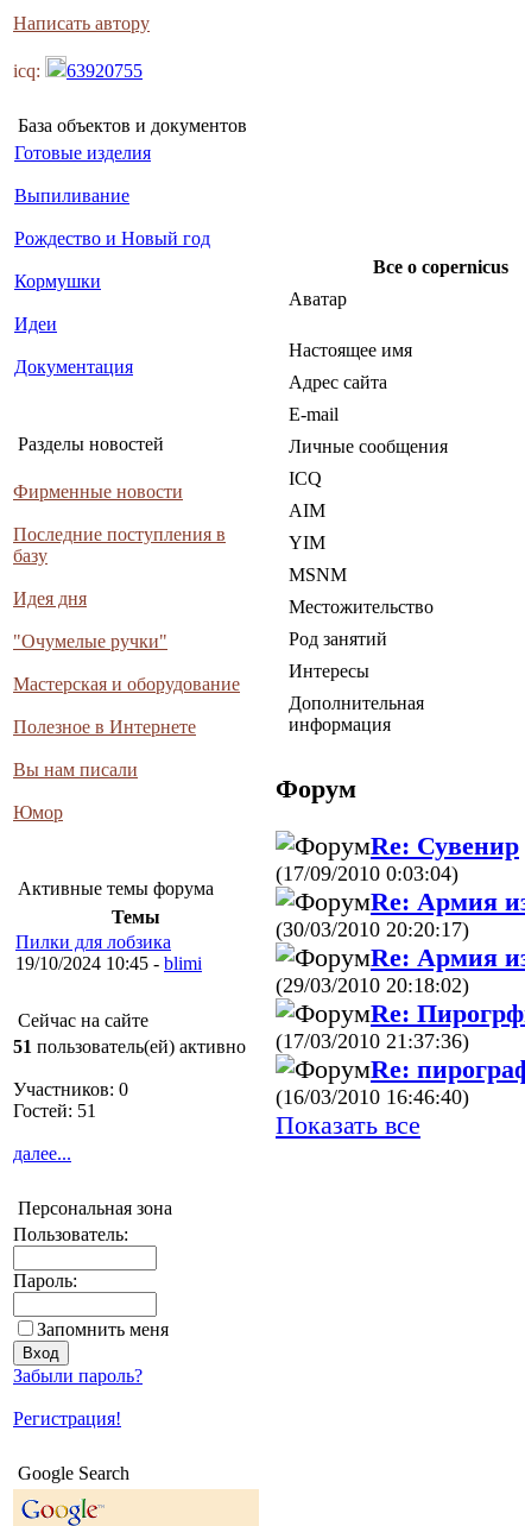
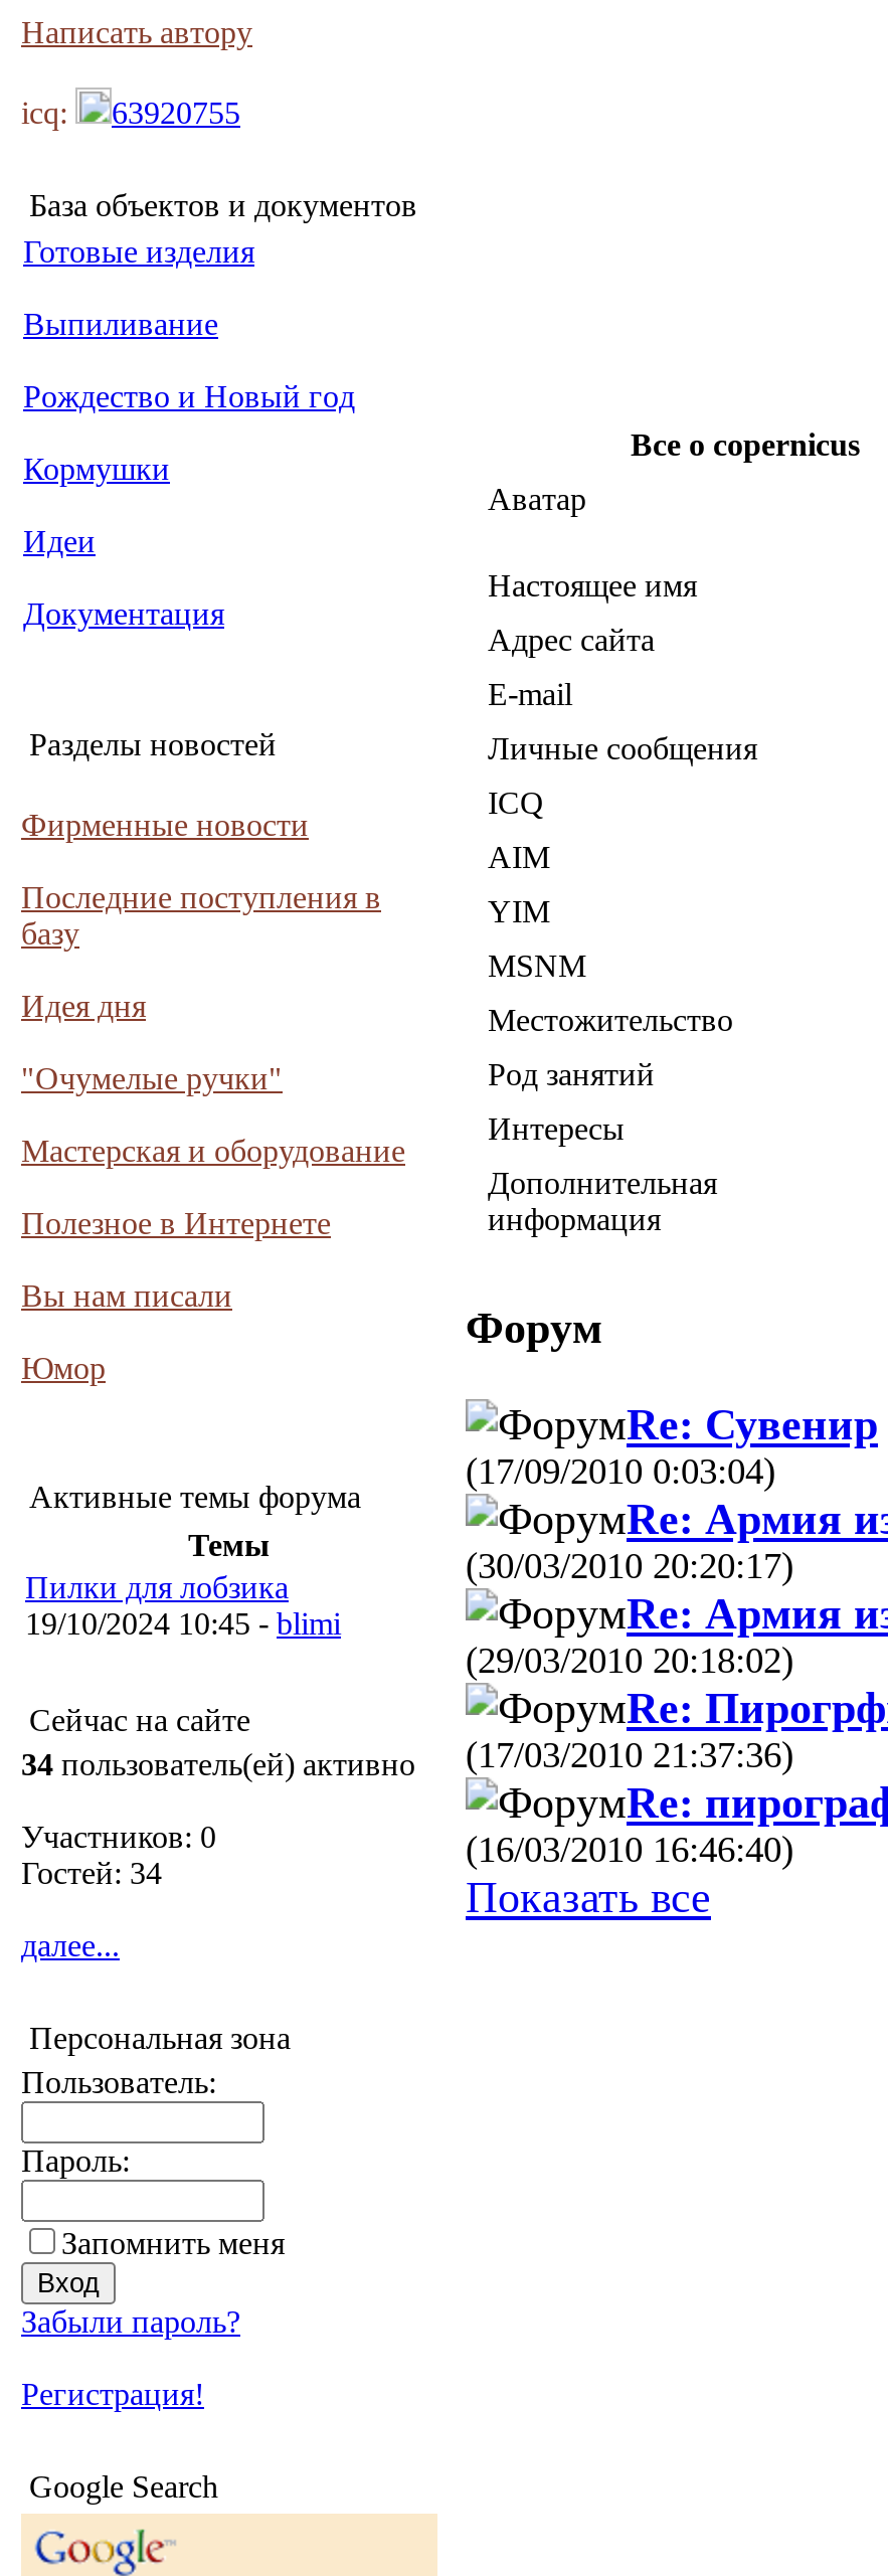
[13,1036,246,1057] 51 пользователь(ей) активно -> [21,1747,415,1781] 34 пользователь(ей) активно
[13,1101,96,1121] Гостей: 51 -> [21,1856,162,1890] Гостей: 34

